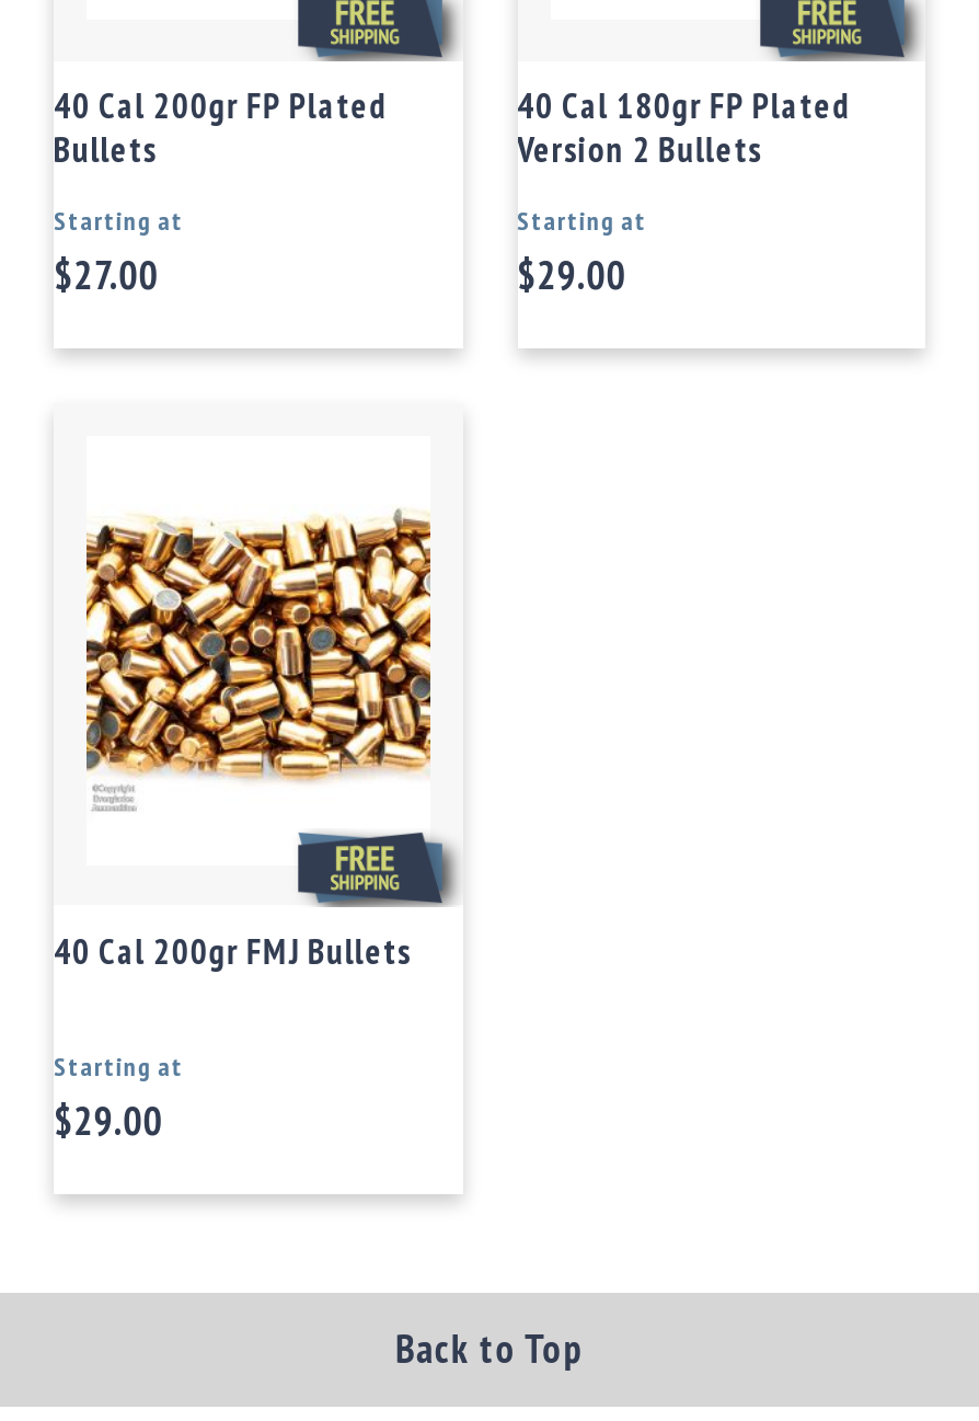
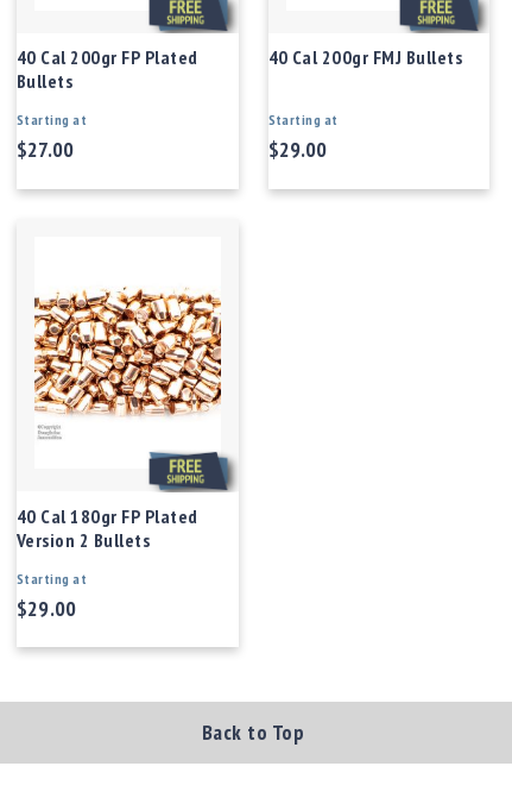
moved [517,83,851,171] -> [17,504,198,551]: 40 Cal 180gr FP Plated | Version 2 Bullets
[84,508,433,784] [image] -> [33,277,222,425] [image]
moved [54,928,412,972] -> [268,45,462,69]: 40 Cal 200gr FMJ Bullets

